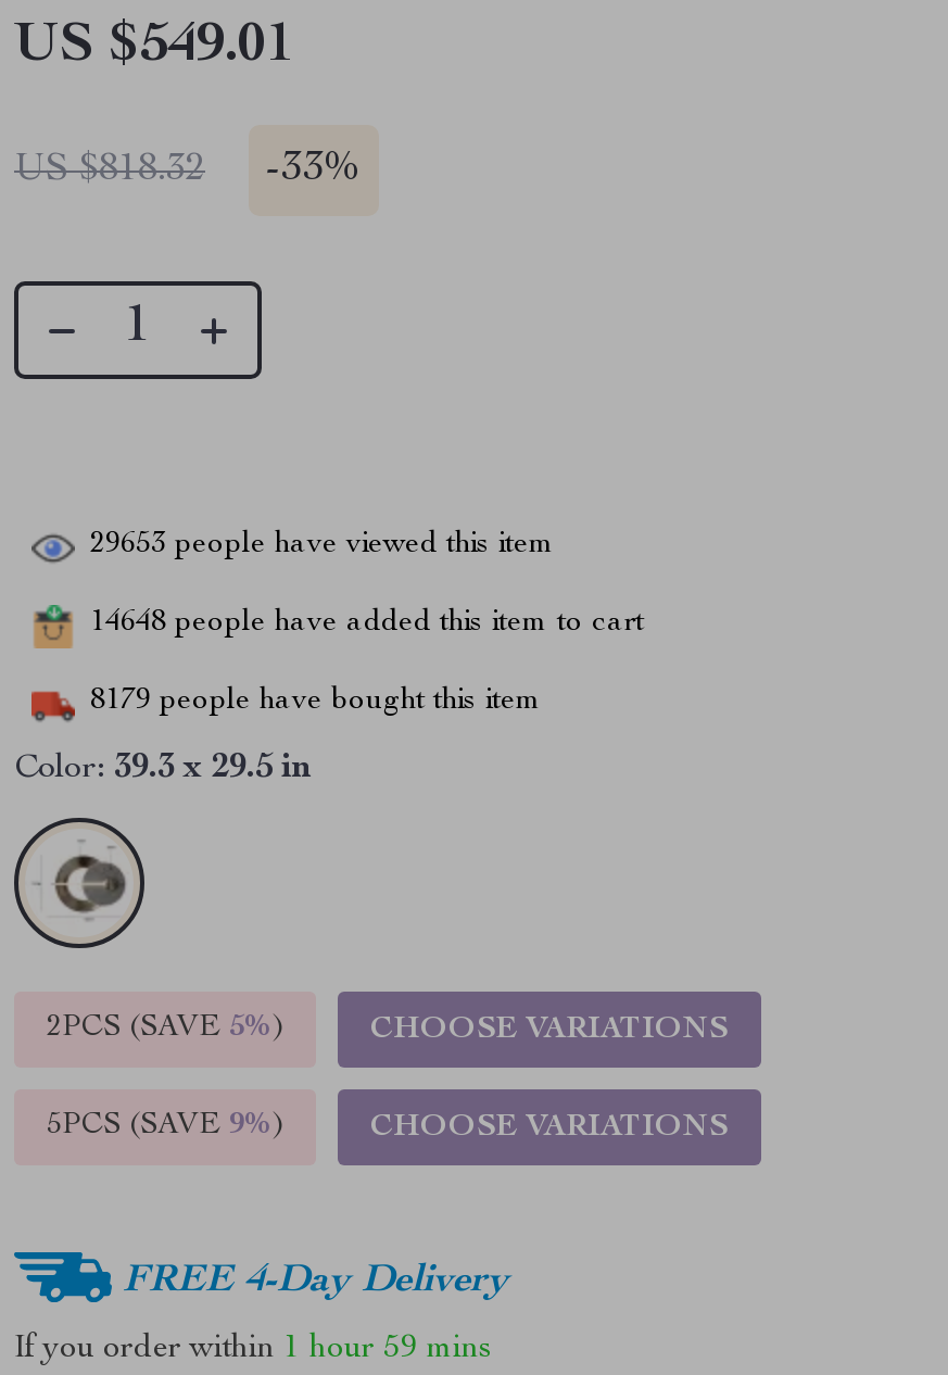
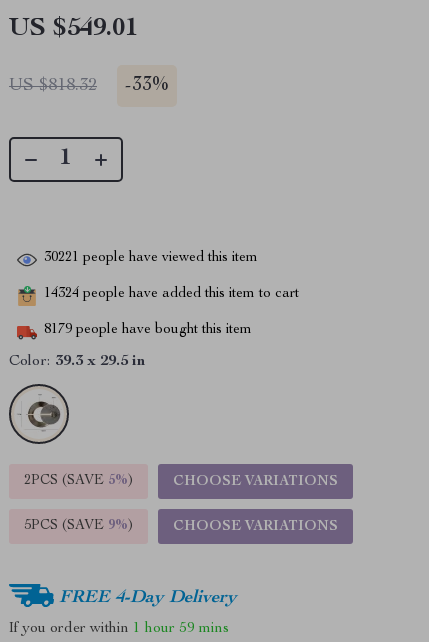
[90,530,555,560] 29653 people have viewed this item -> [44,251,258,265] 30221 people have viewed this item
[90,608,644,638] 14648 people have added this item to cart -> [44,287,299,301] 14324 people have added this item to cart

